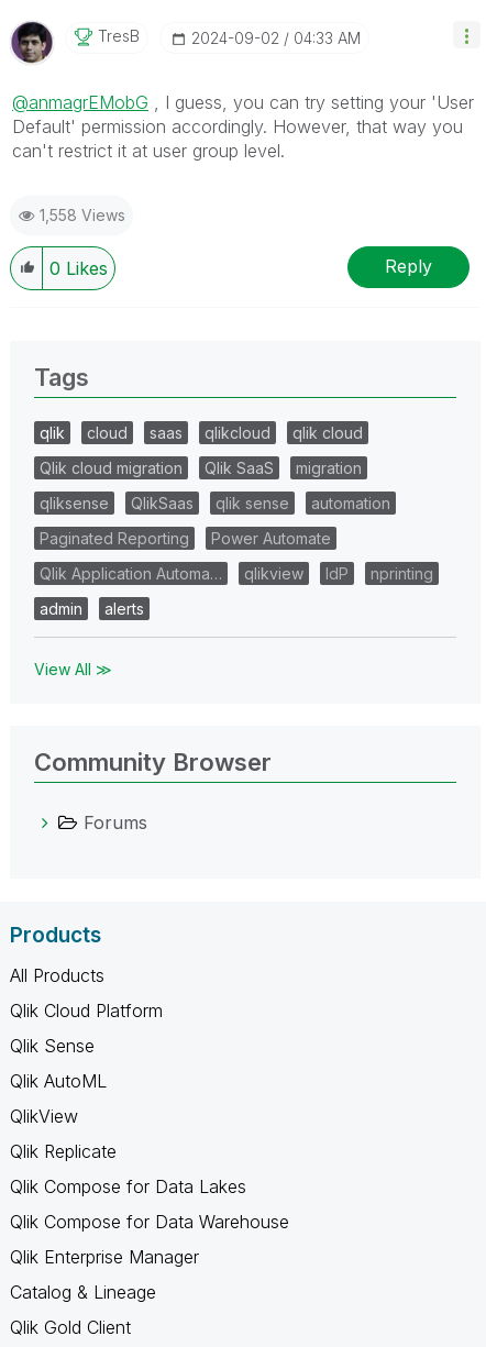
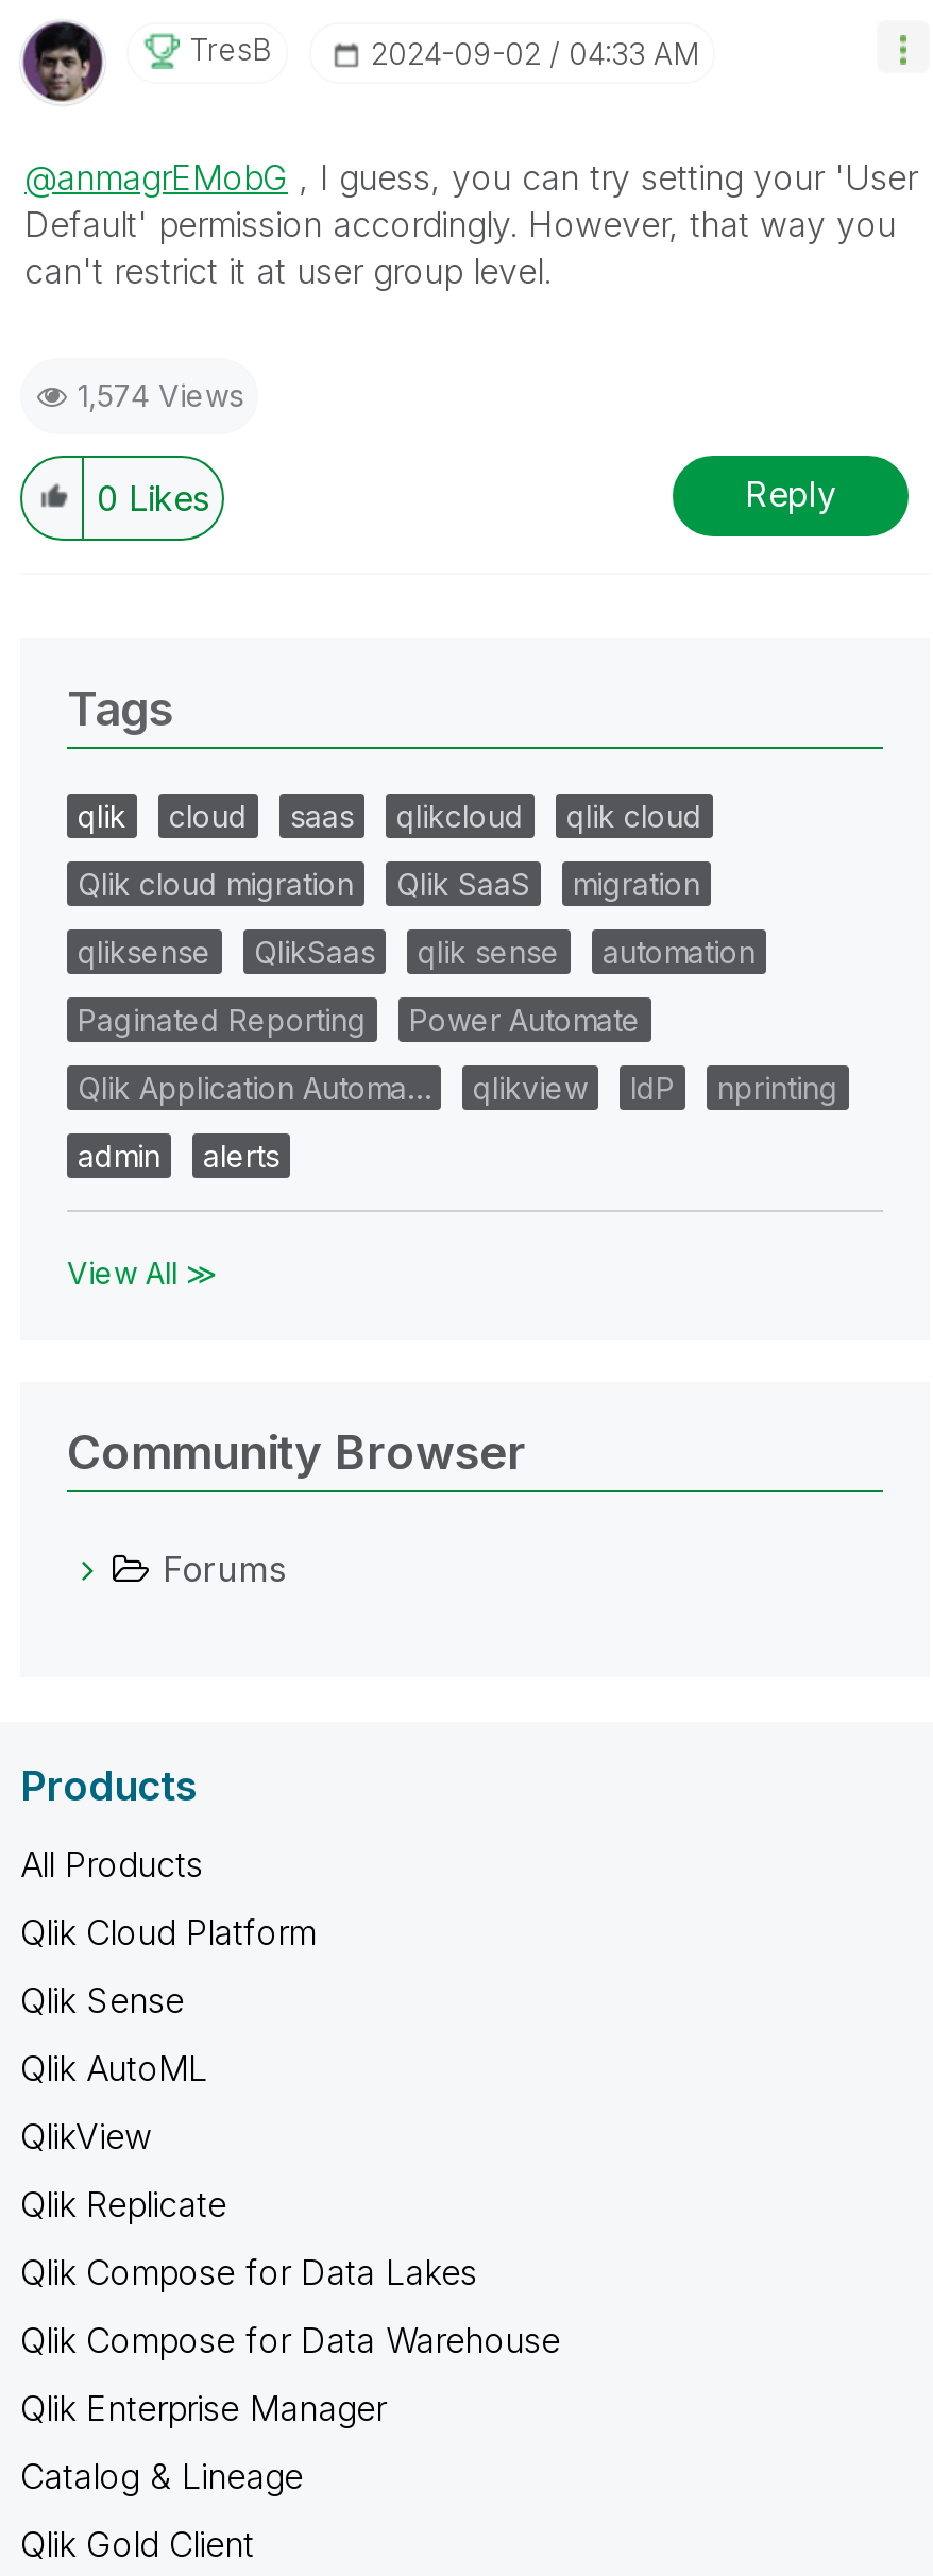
[40,205,125,224] 1,558 Views -> [78,376,243,412] 1,574 Views

